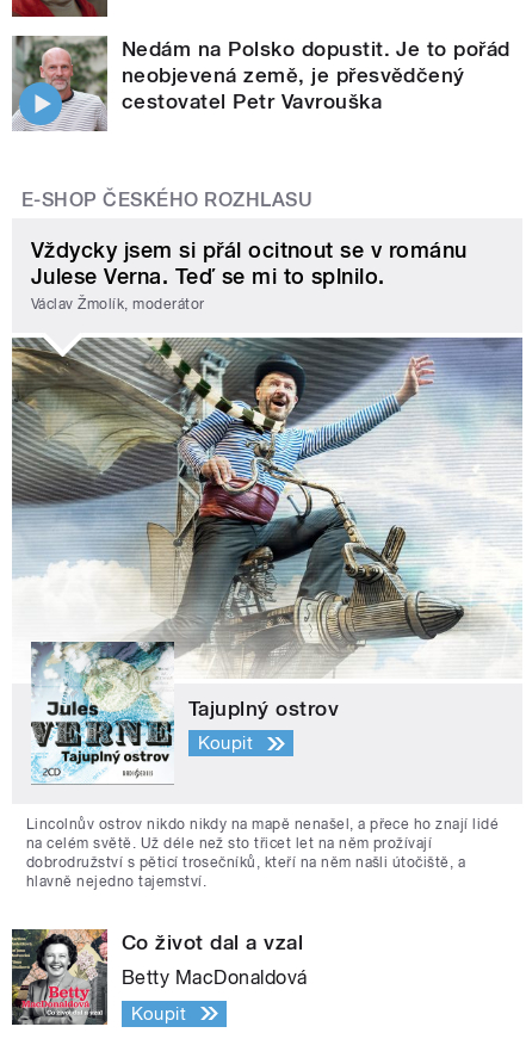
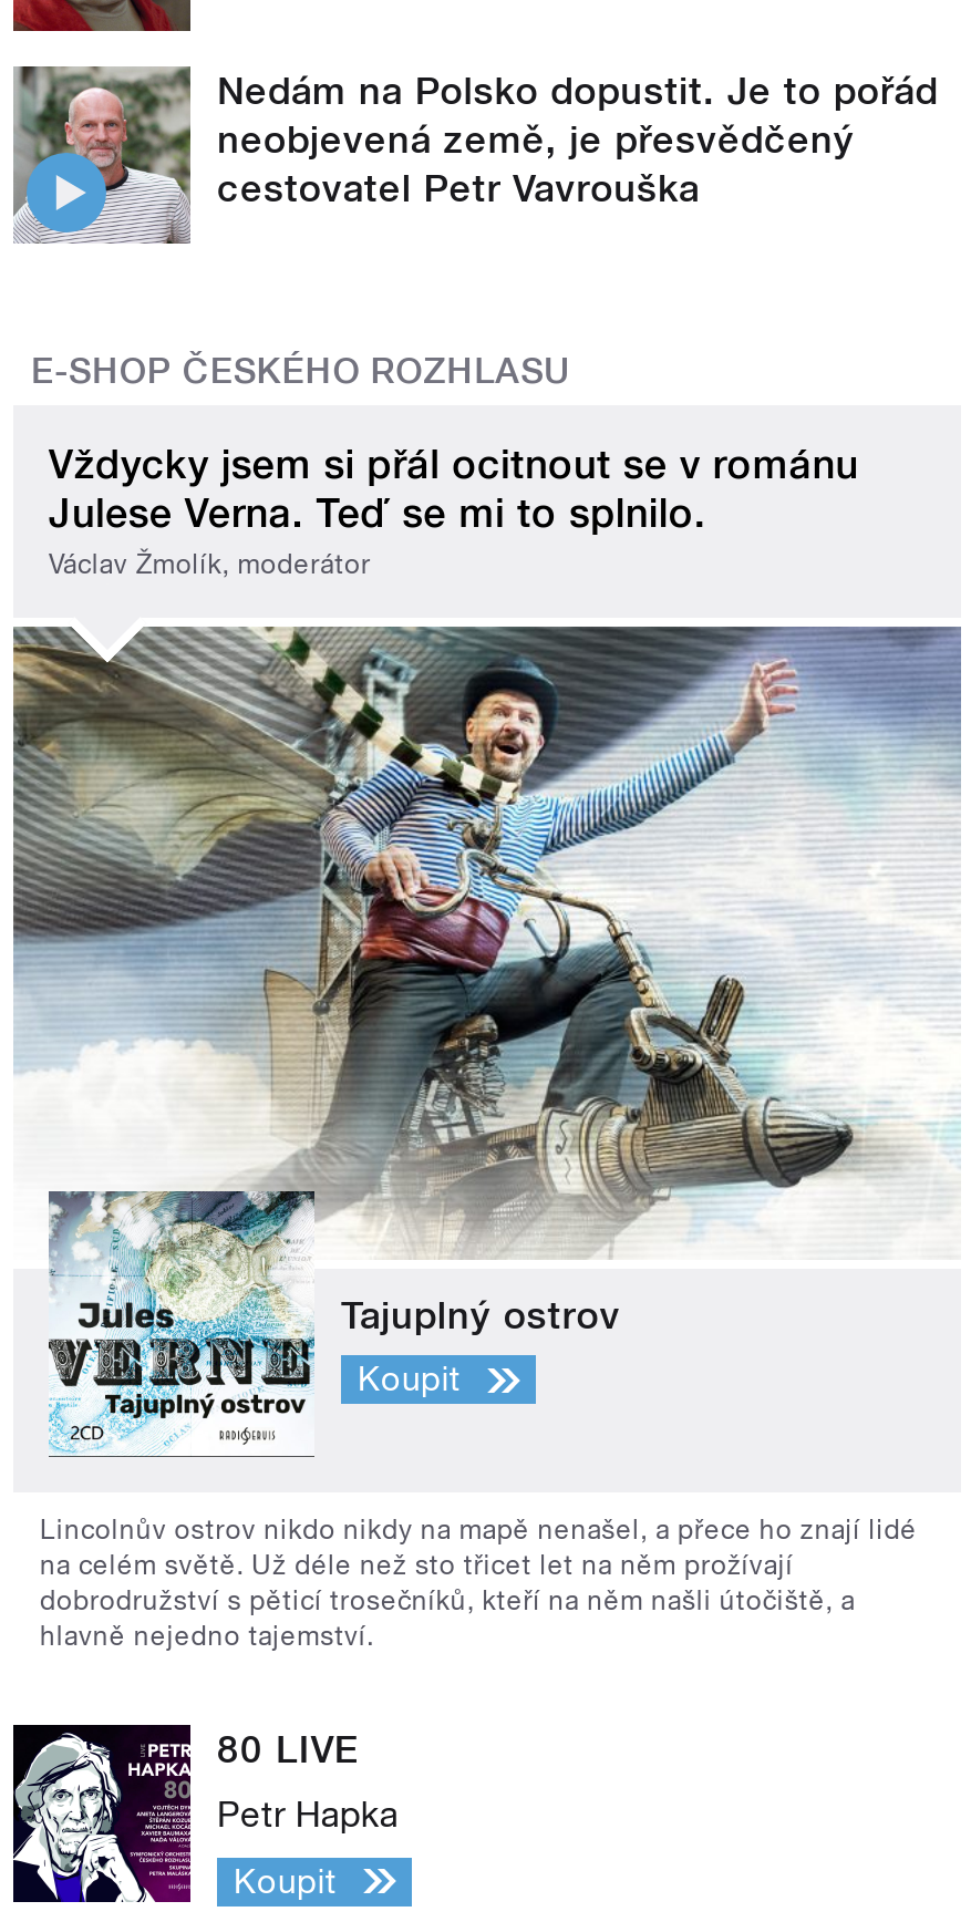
[11,928,303,1026] [image] | Co život dal a vzal -> [11,1723,360,1904] [image] | 80 LIVE
[122,966,307,988] Betty MacDonaldová -> [217,1793,398,1835] Petr Hapka

